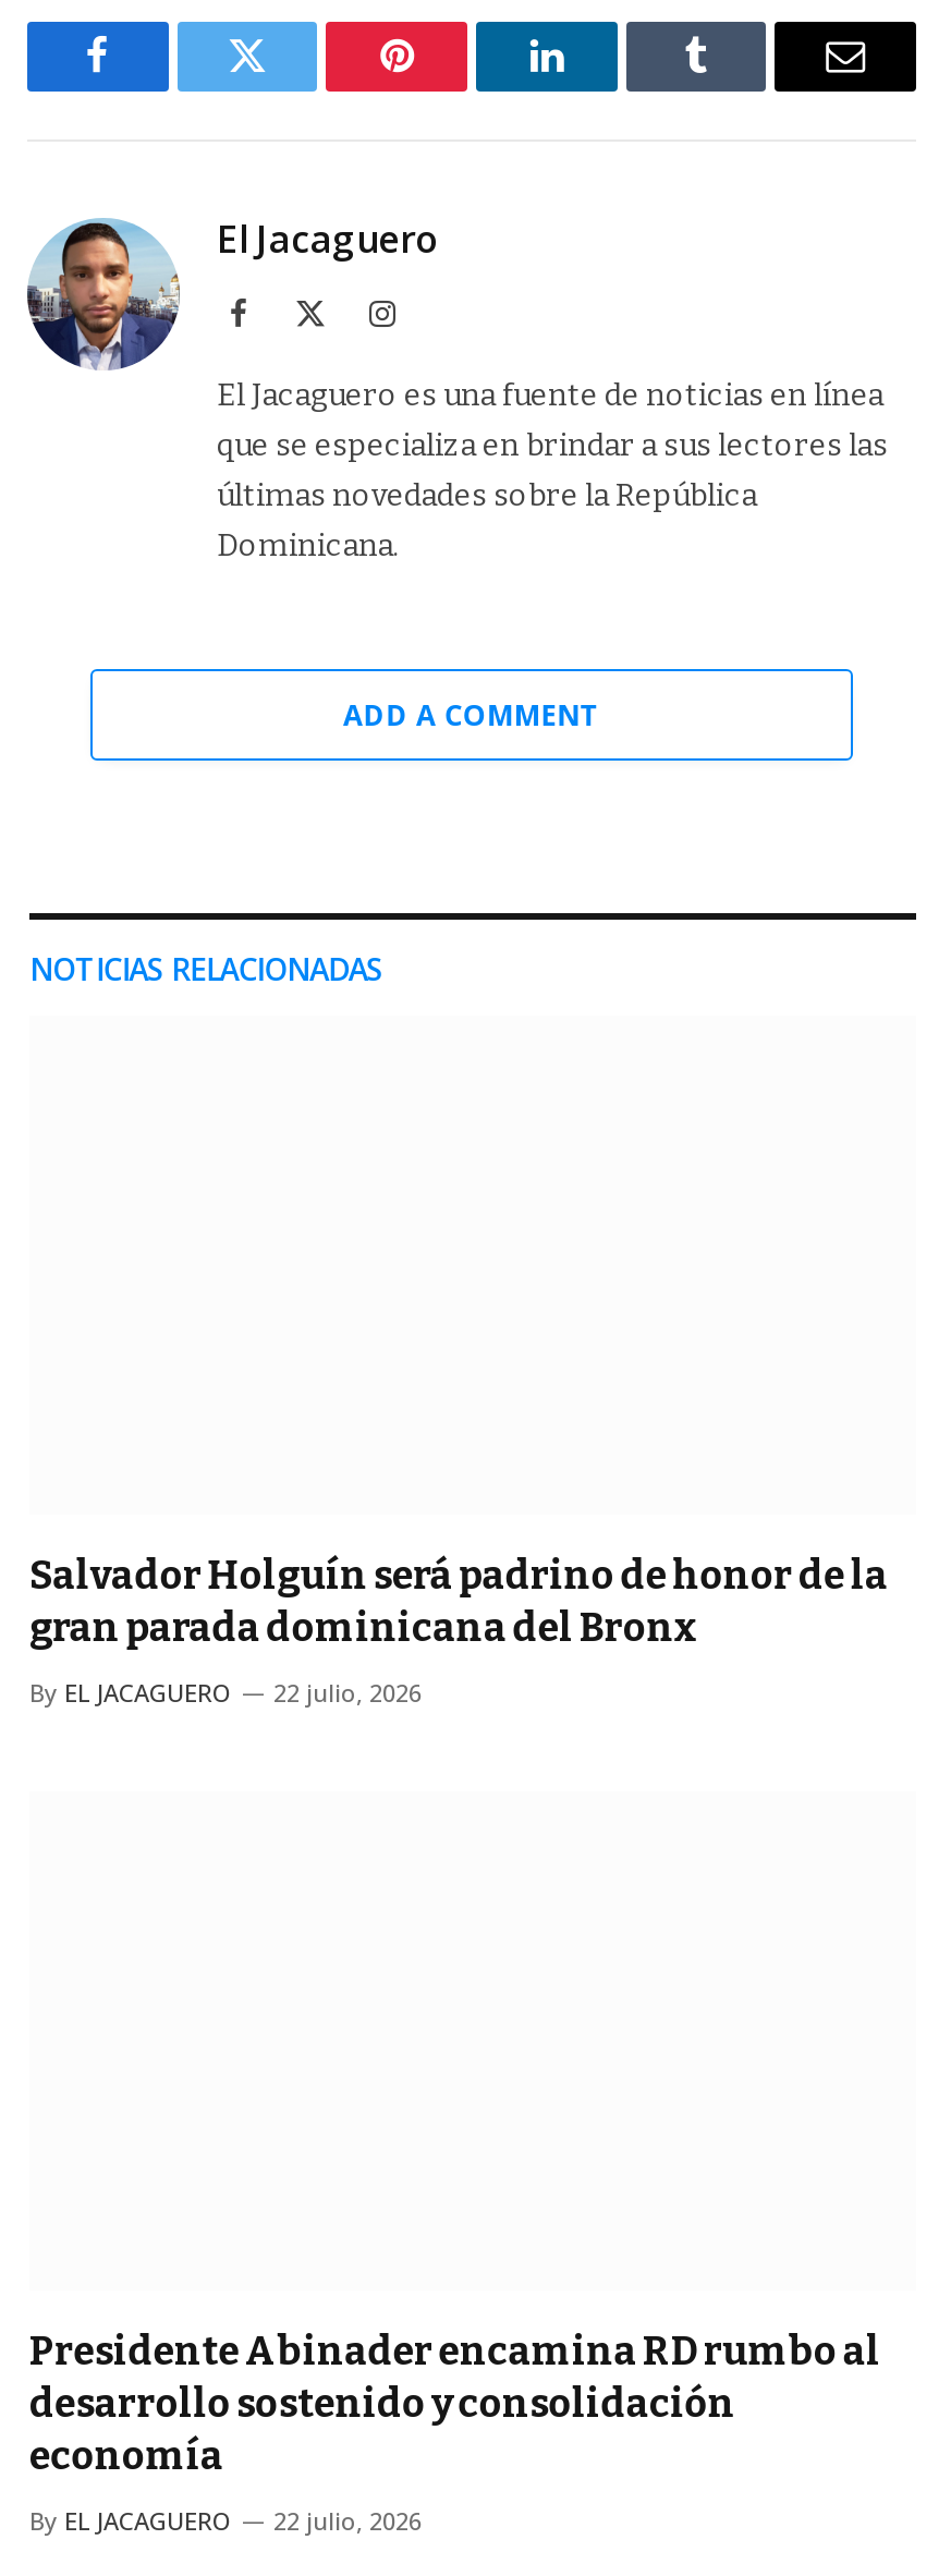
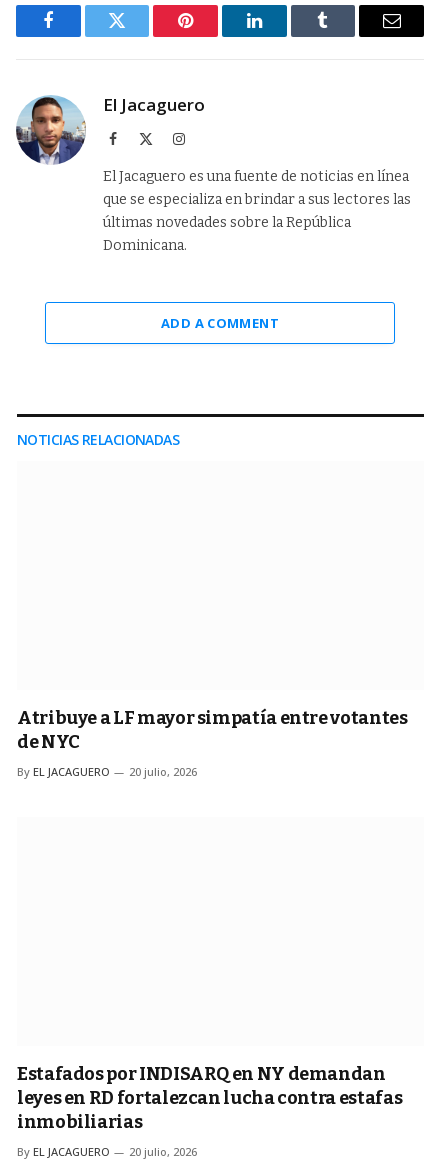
[29,1552,888,1653] Salvador Holguín será padrino de honor de la | gran parada dominicana del Bronx -> [17,707,407,753] Atribuye a LF mayor simpatía entre votantes | de NYC
[29,1677,422,1709] By EL JACAGUERO 22 julio, 2026 -> [17,764,197,779] By EL JACAGUERO 20 julio, 2026
[29,2328,880,2481] Presidente Abinader encamina RD rumbo al | desarrollo sostenido y consolidación | economía -> [17,1063,402,1133] Estafados por INDISARQ en NY demandan | leyes en RD fortalezcan lucha contra estafas | inmobiliarias
[29,2505,422,2537] By EL JACAGUERO 22 julio, 2026 -> [17,1144,197,1159] By EL JACAGUERO 20 julio, 2026

